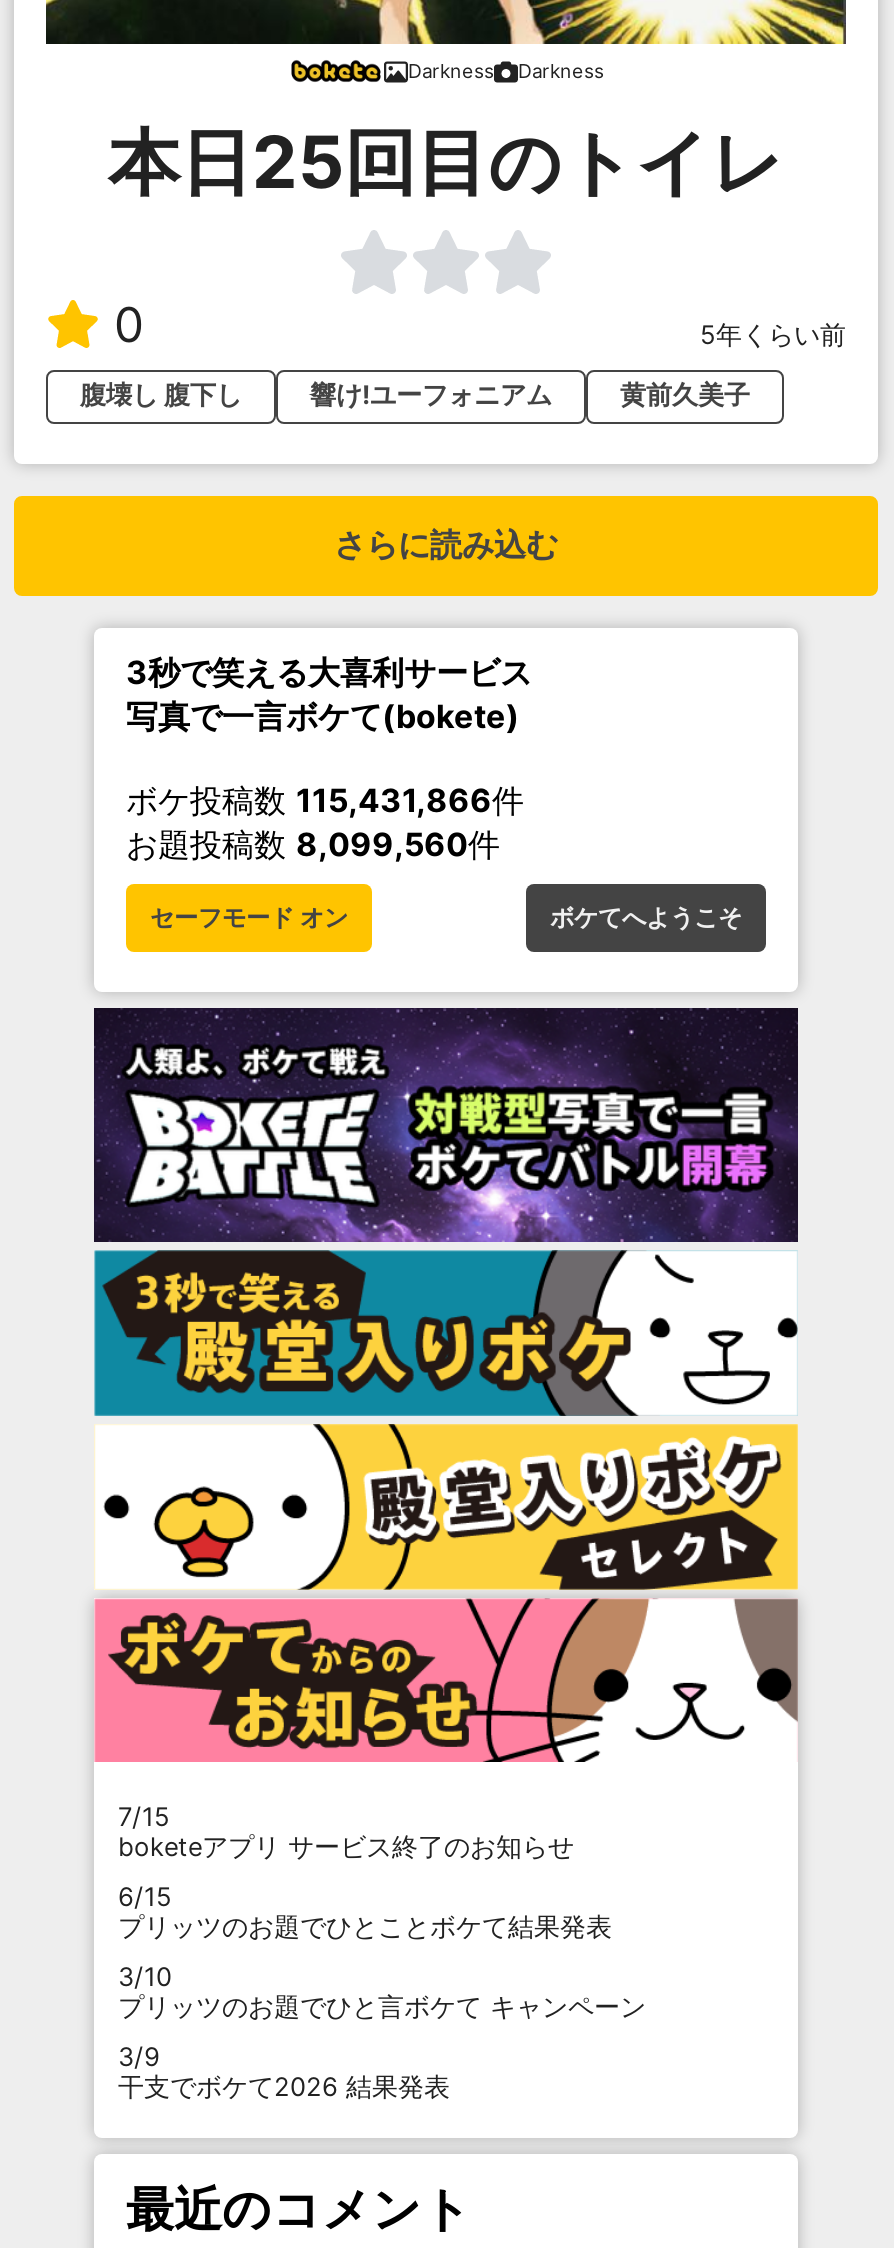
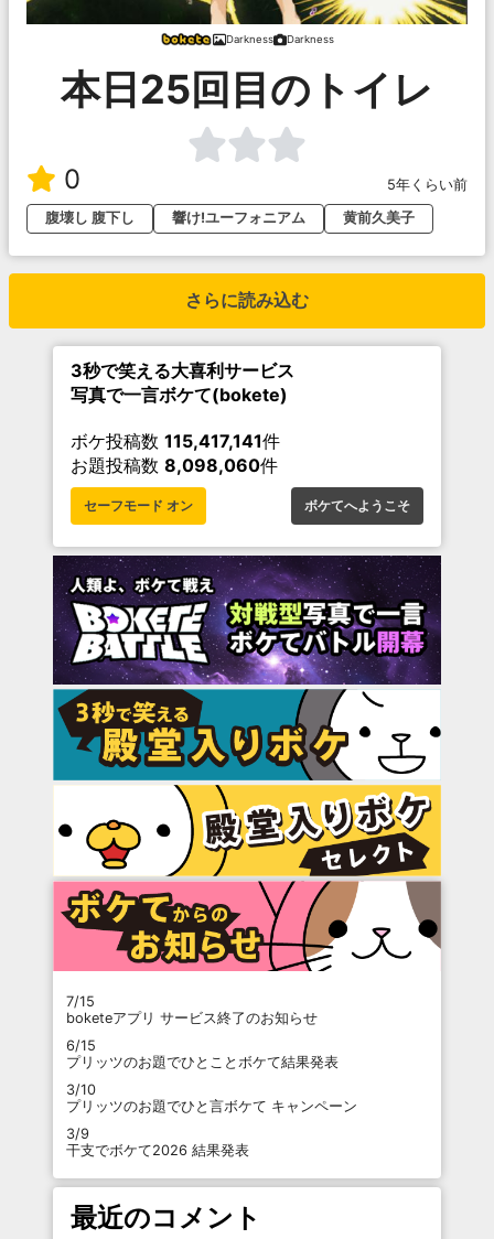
[126,780,524,820] ボケ投稿数115,431,866件 -> [71,430,280,452] ボケ投稿数115,417,141件
[126,824,500,864] お題投稿数8,099,560件 -> [71,454,278,476] お題投稿数8,098,060件

